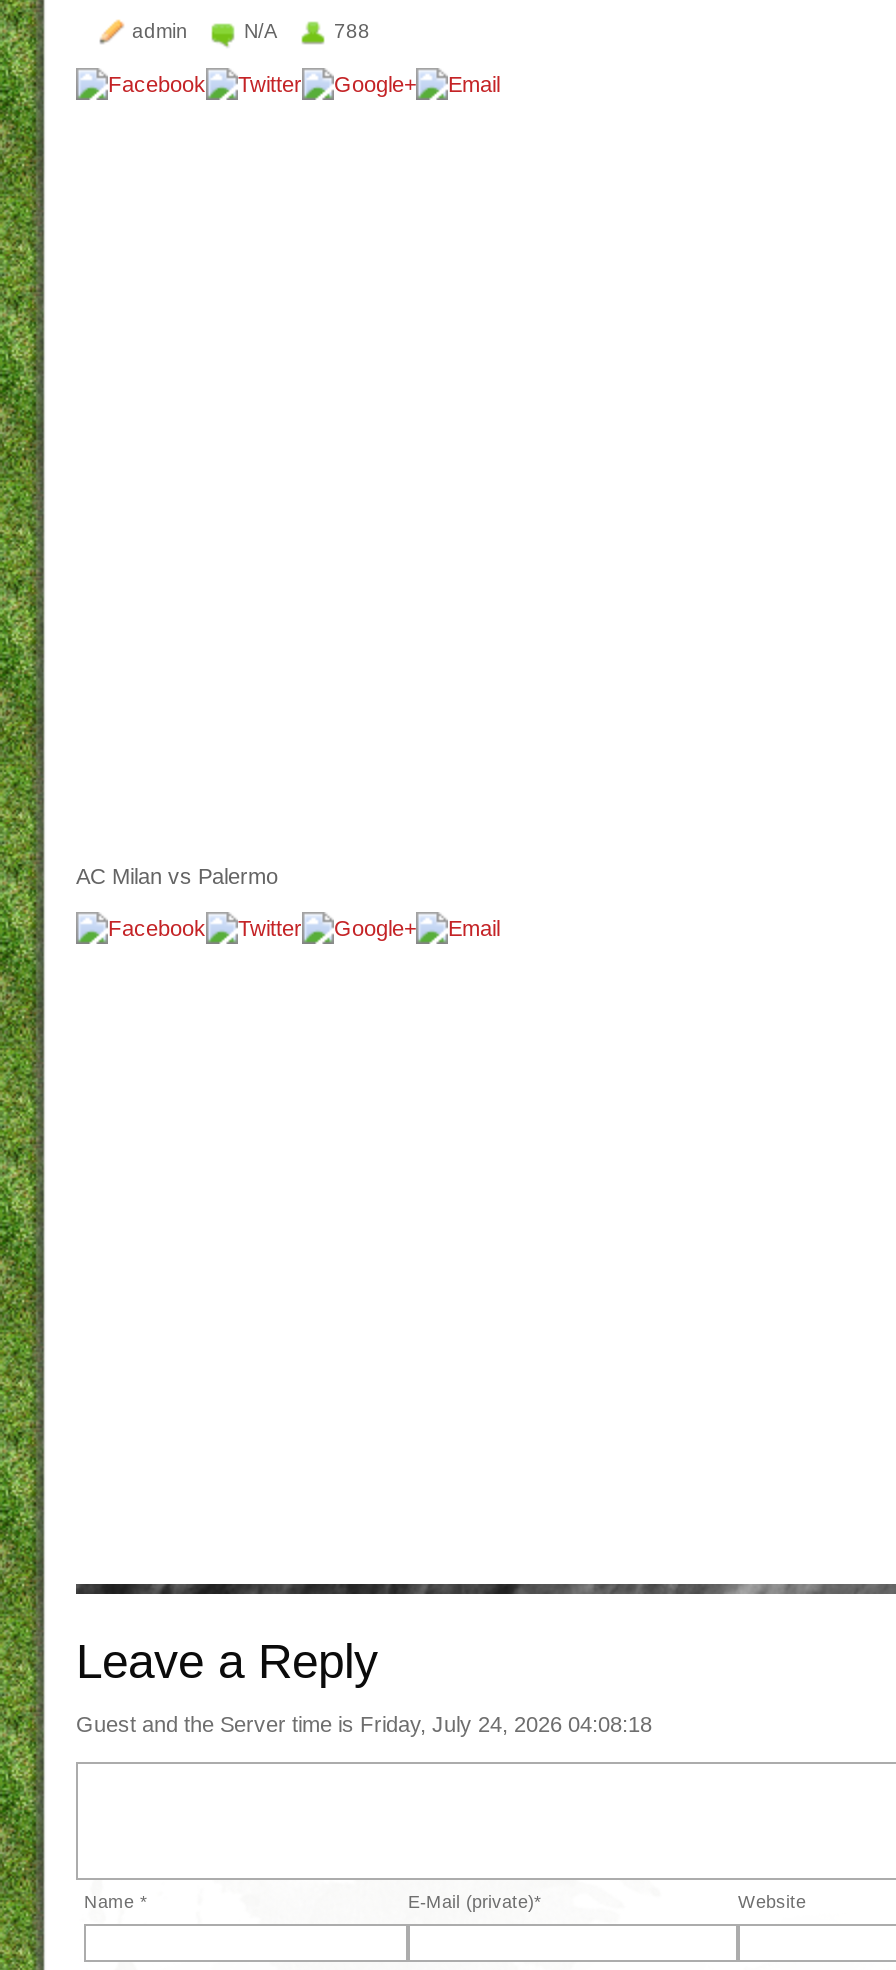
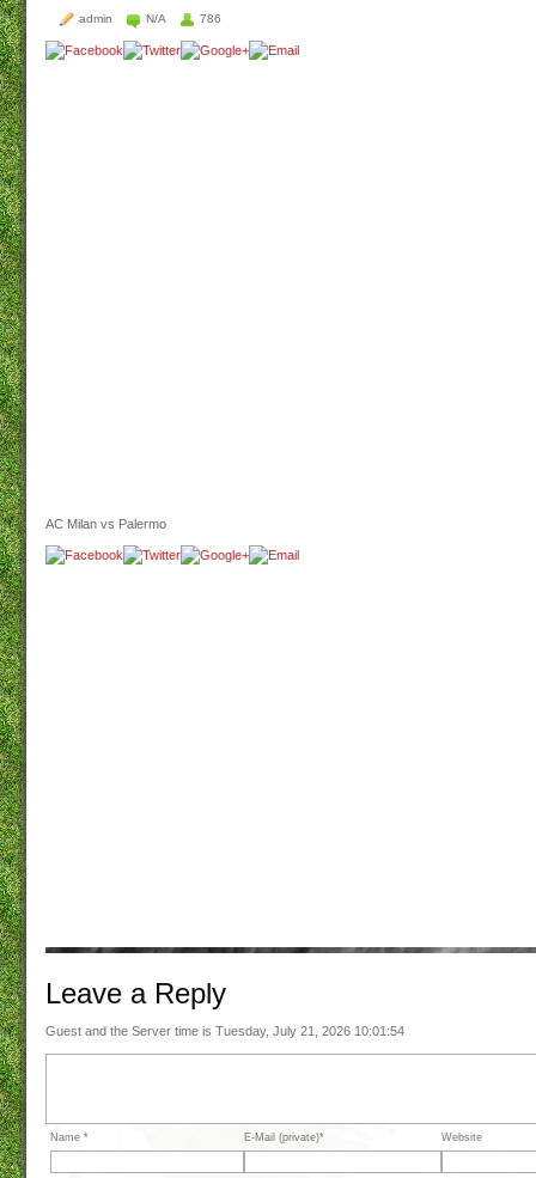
[334,20,370,42] 788 -> [200,12,221,25] 786
[76,1712,652,1736] Guest and the Server time is Friday, July 24, 2026 04:08:18 -> [45,1024,404,1038] Guest and the Server time is Tuesday, July 21, 2026 10:01:54

